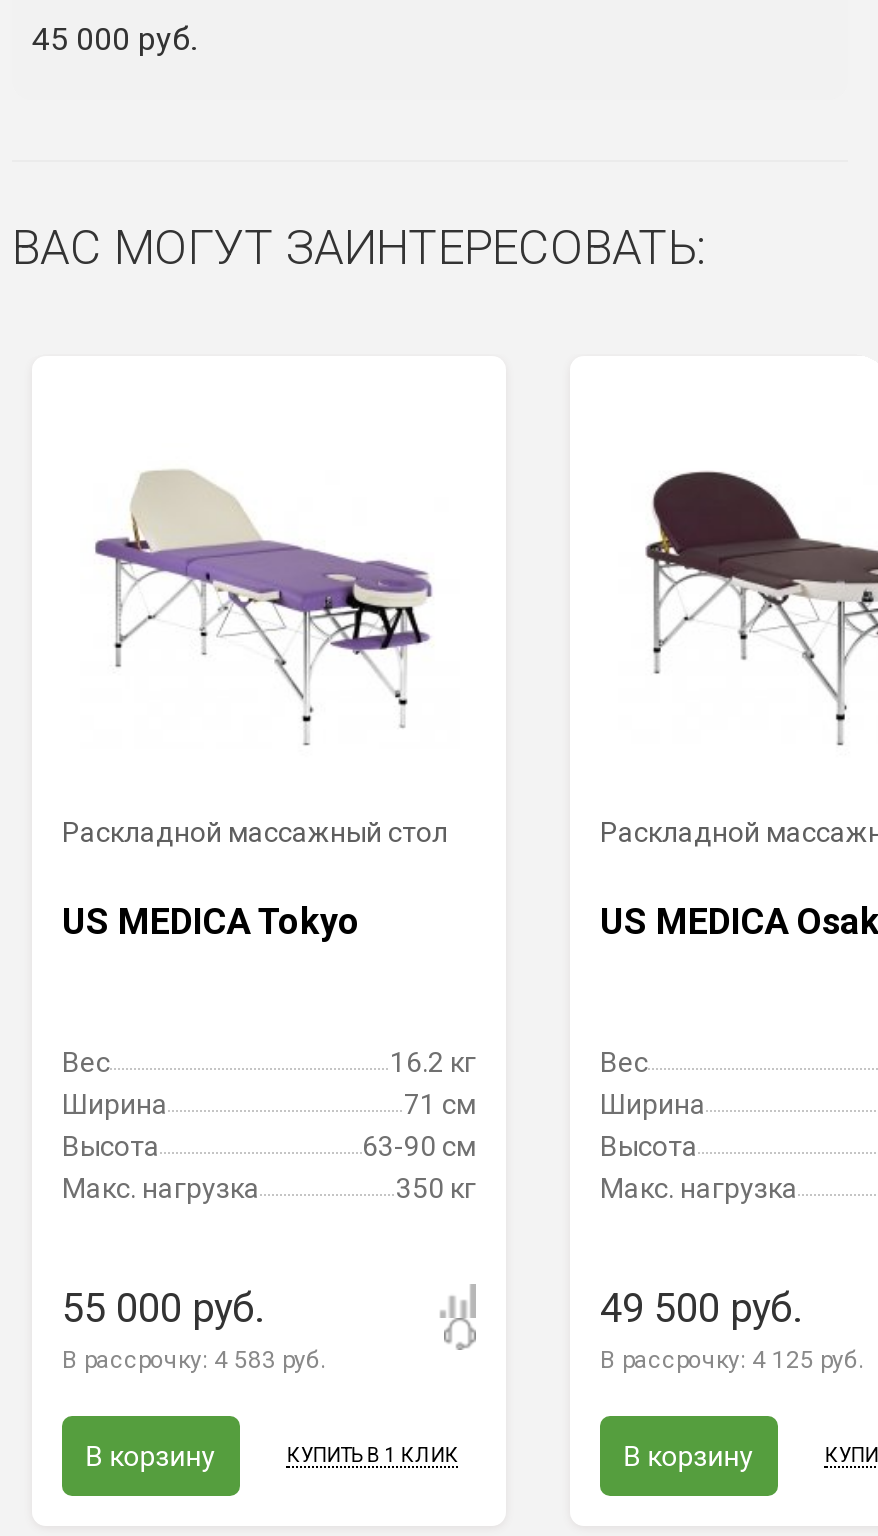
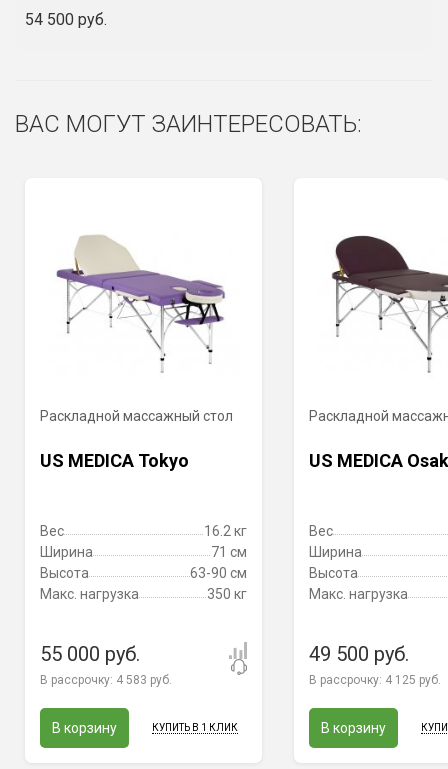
[32,21,196,59] 45 000 руб. -> [25,10,107,29] 54 500 руб.

